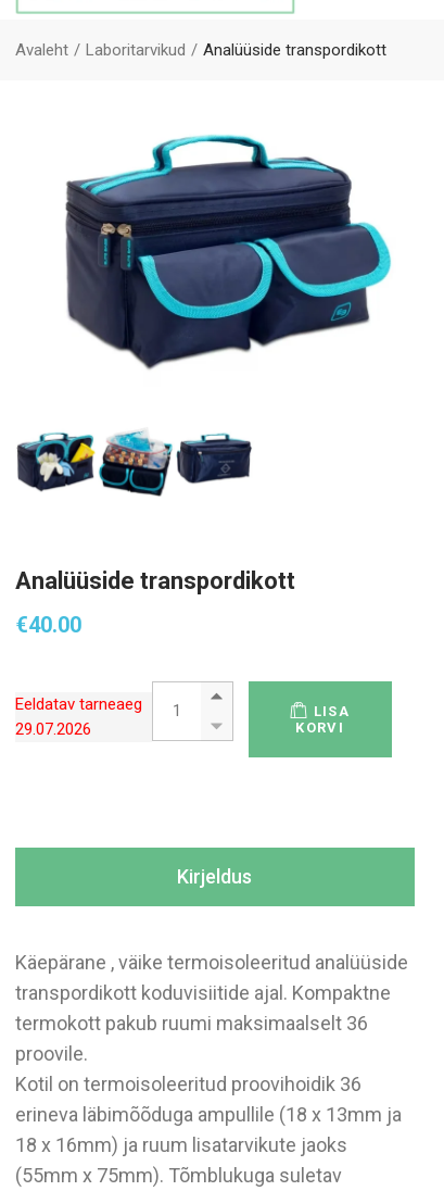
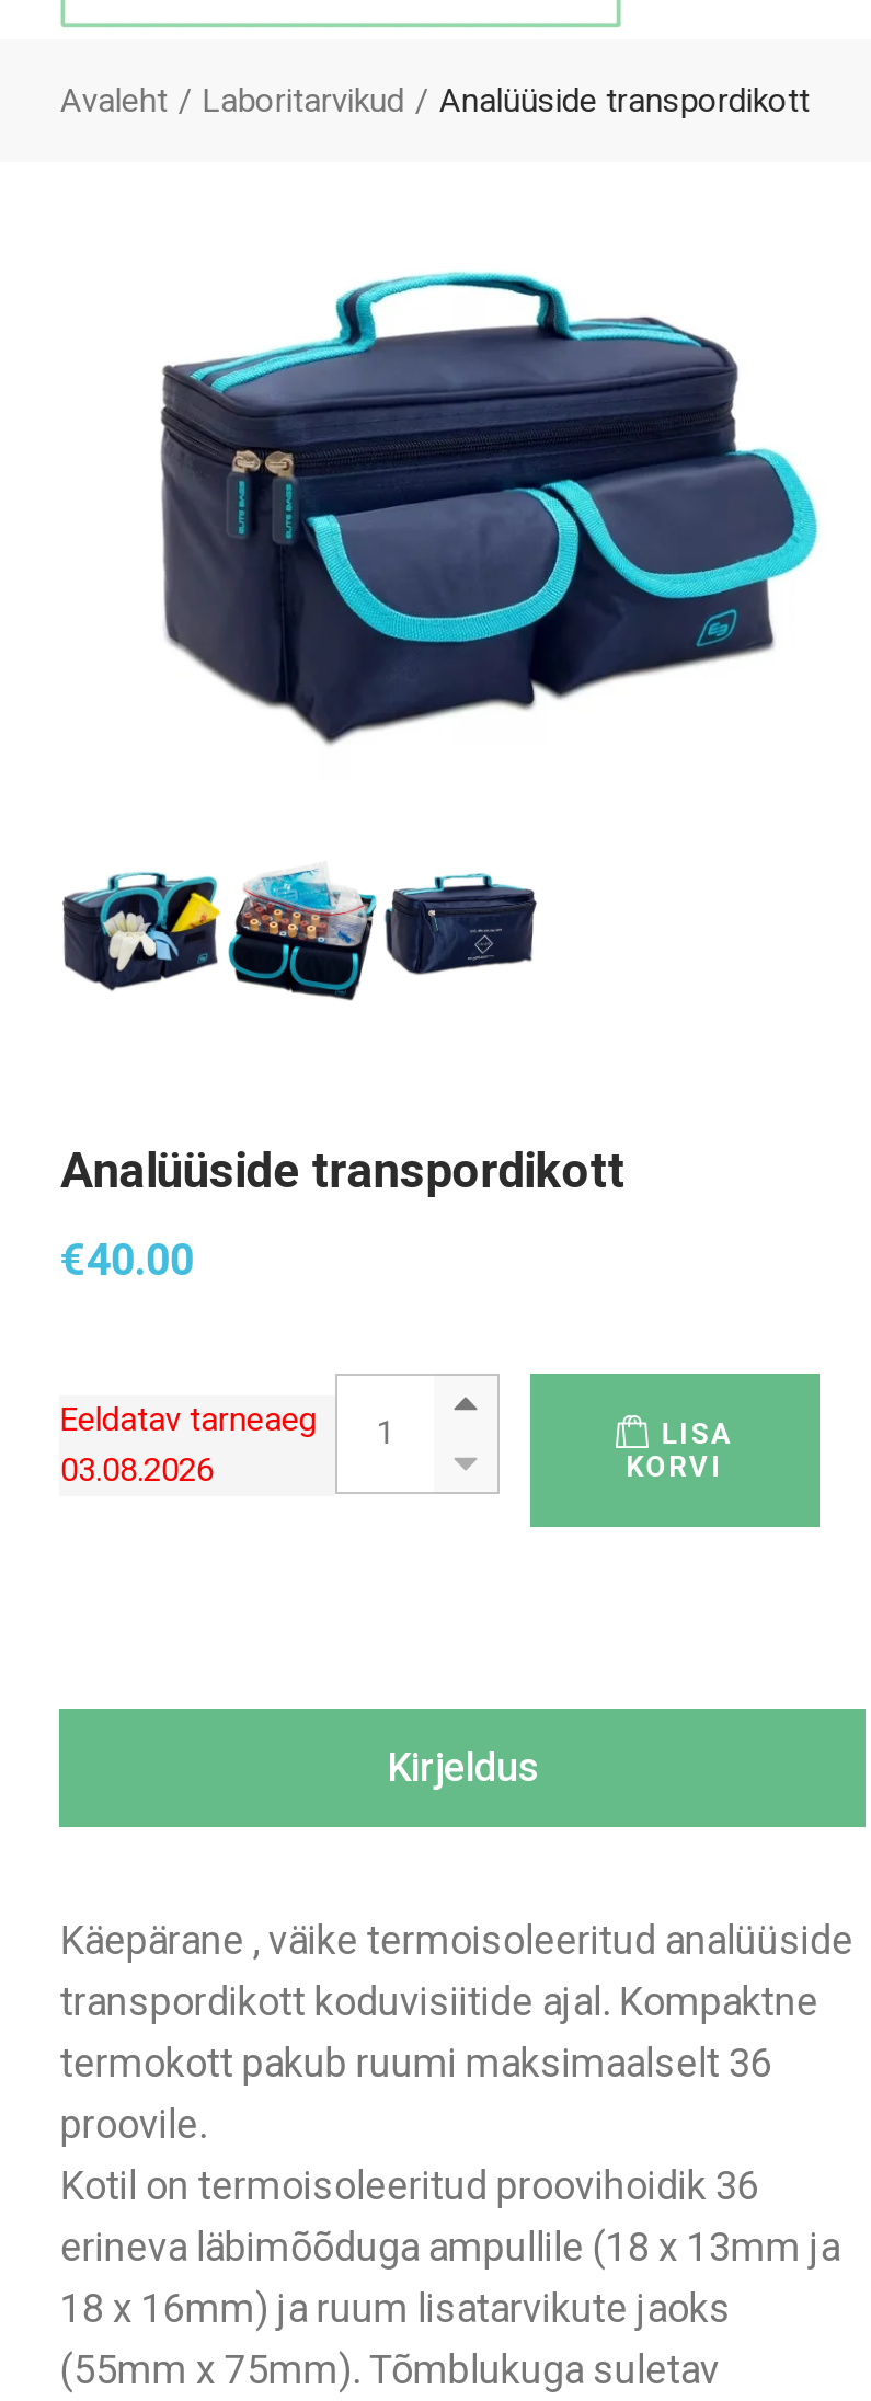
[16,719,92,738] 29.07.2026 -> [60,1449,213,1489] 03.08.2026

